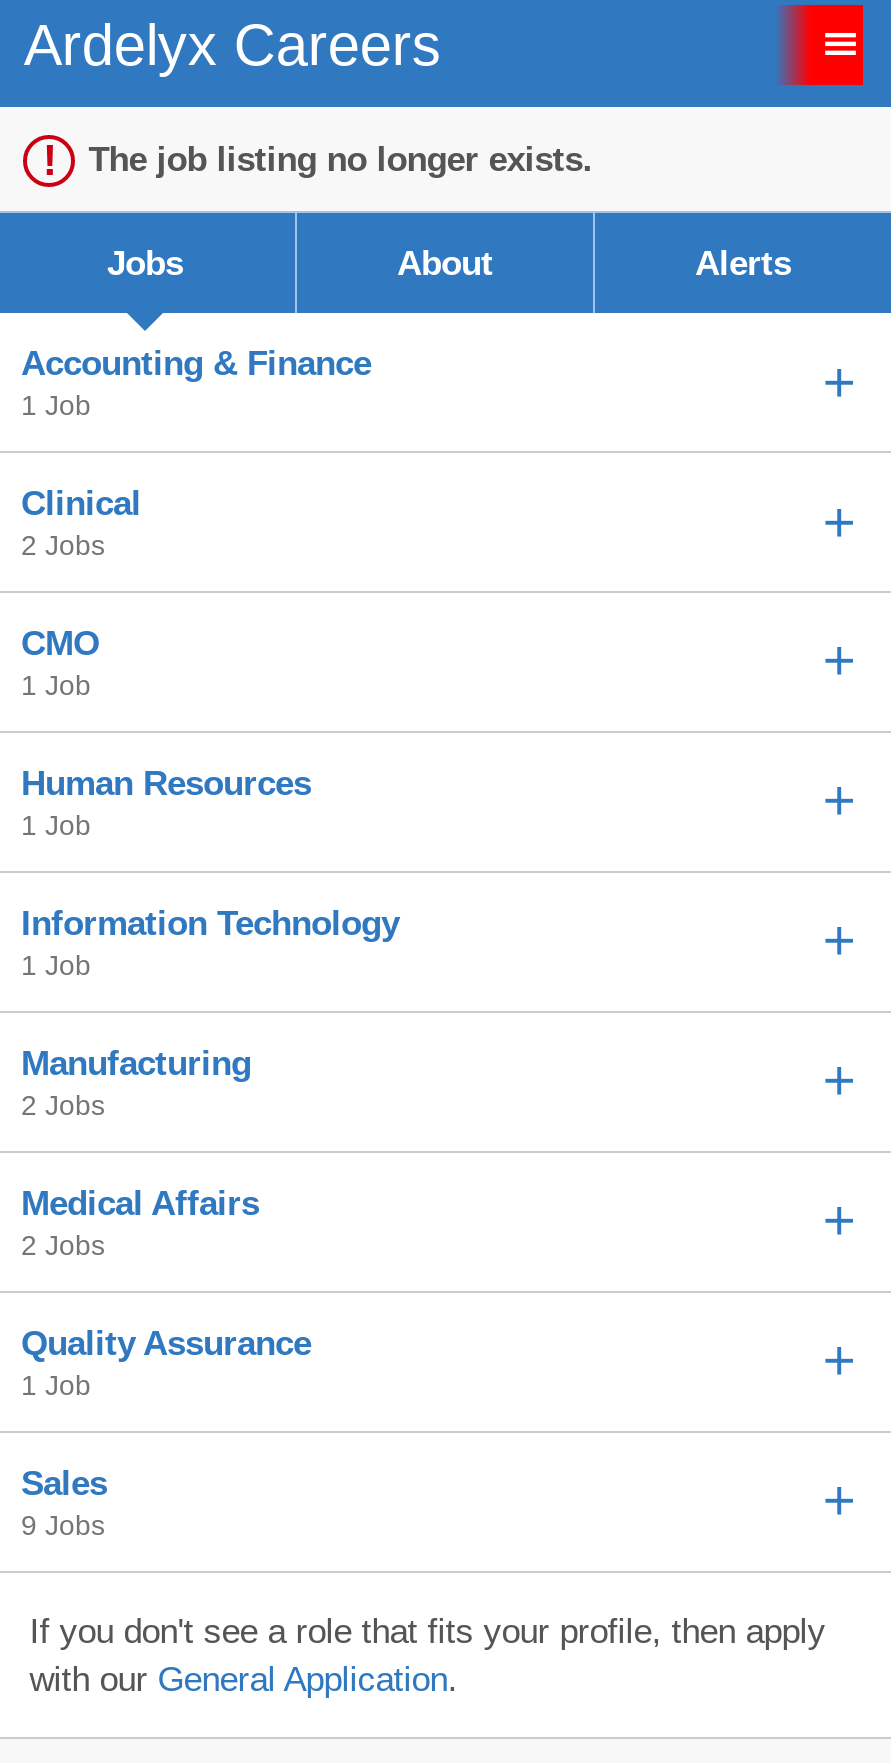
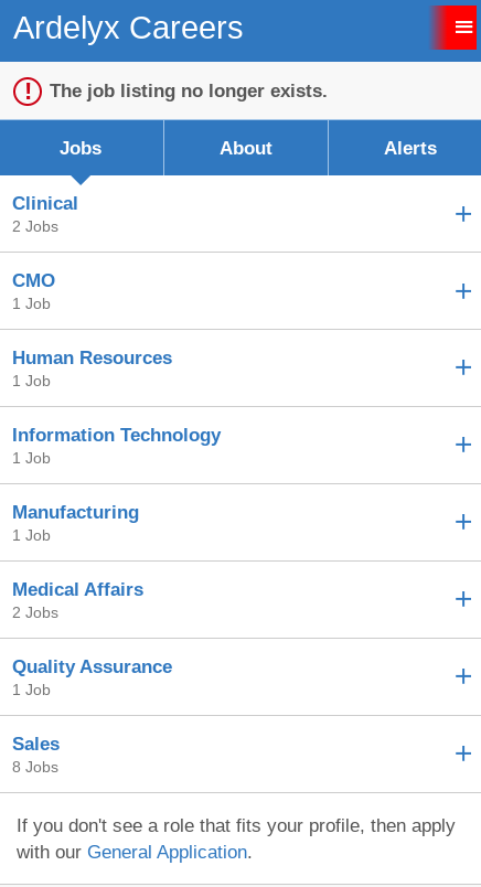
[21,344,371,422] Accounting & Finance | 1 Job -> none
[21,1089,105,1121] 2 Jobs -> [12,526,51,544] 1 Job
[21,1508,105,1540] 9 Jobs -> [12,758,58,775] 8 Jobs

